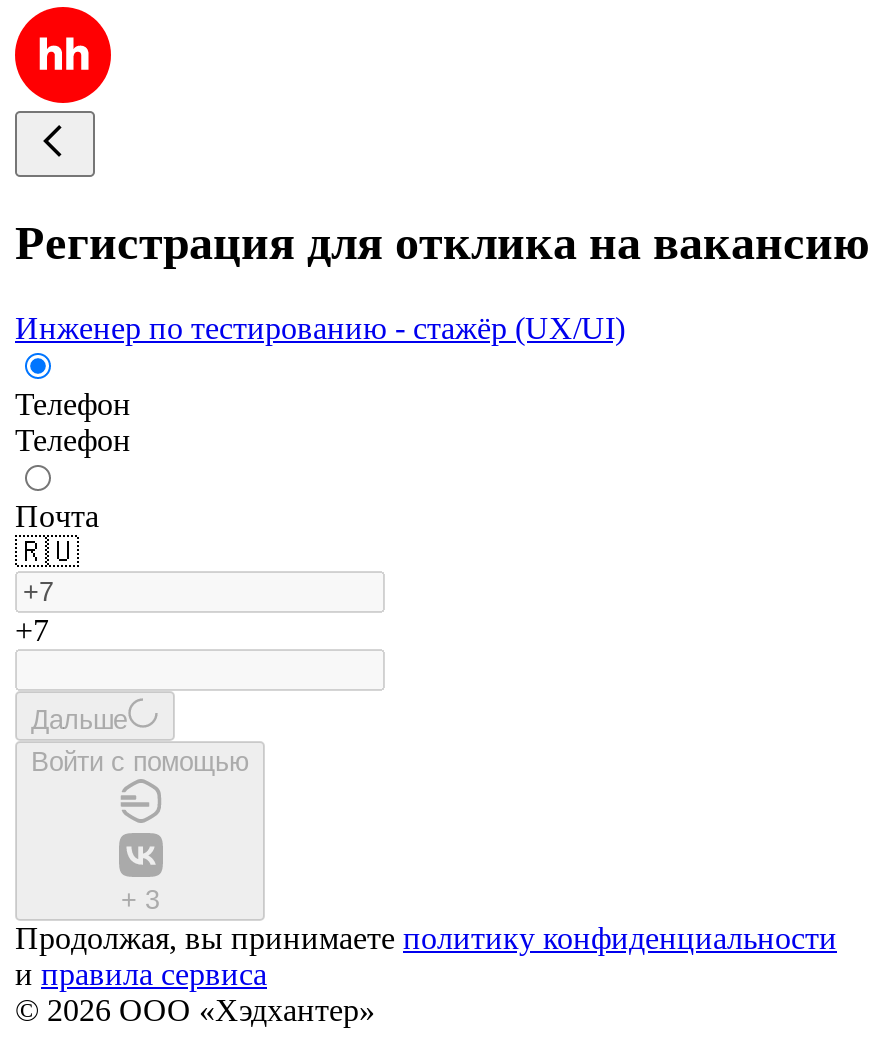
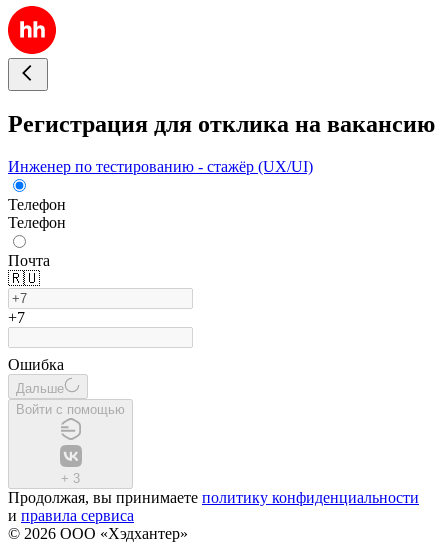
none -> [8,356,64,373] Ошибка

